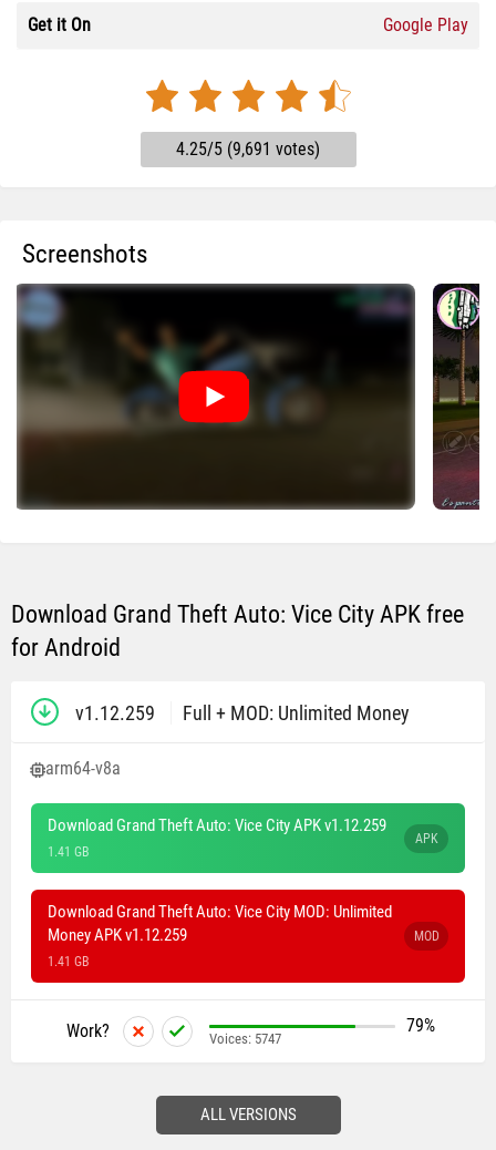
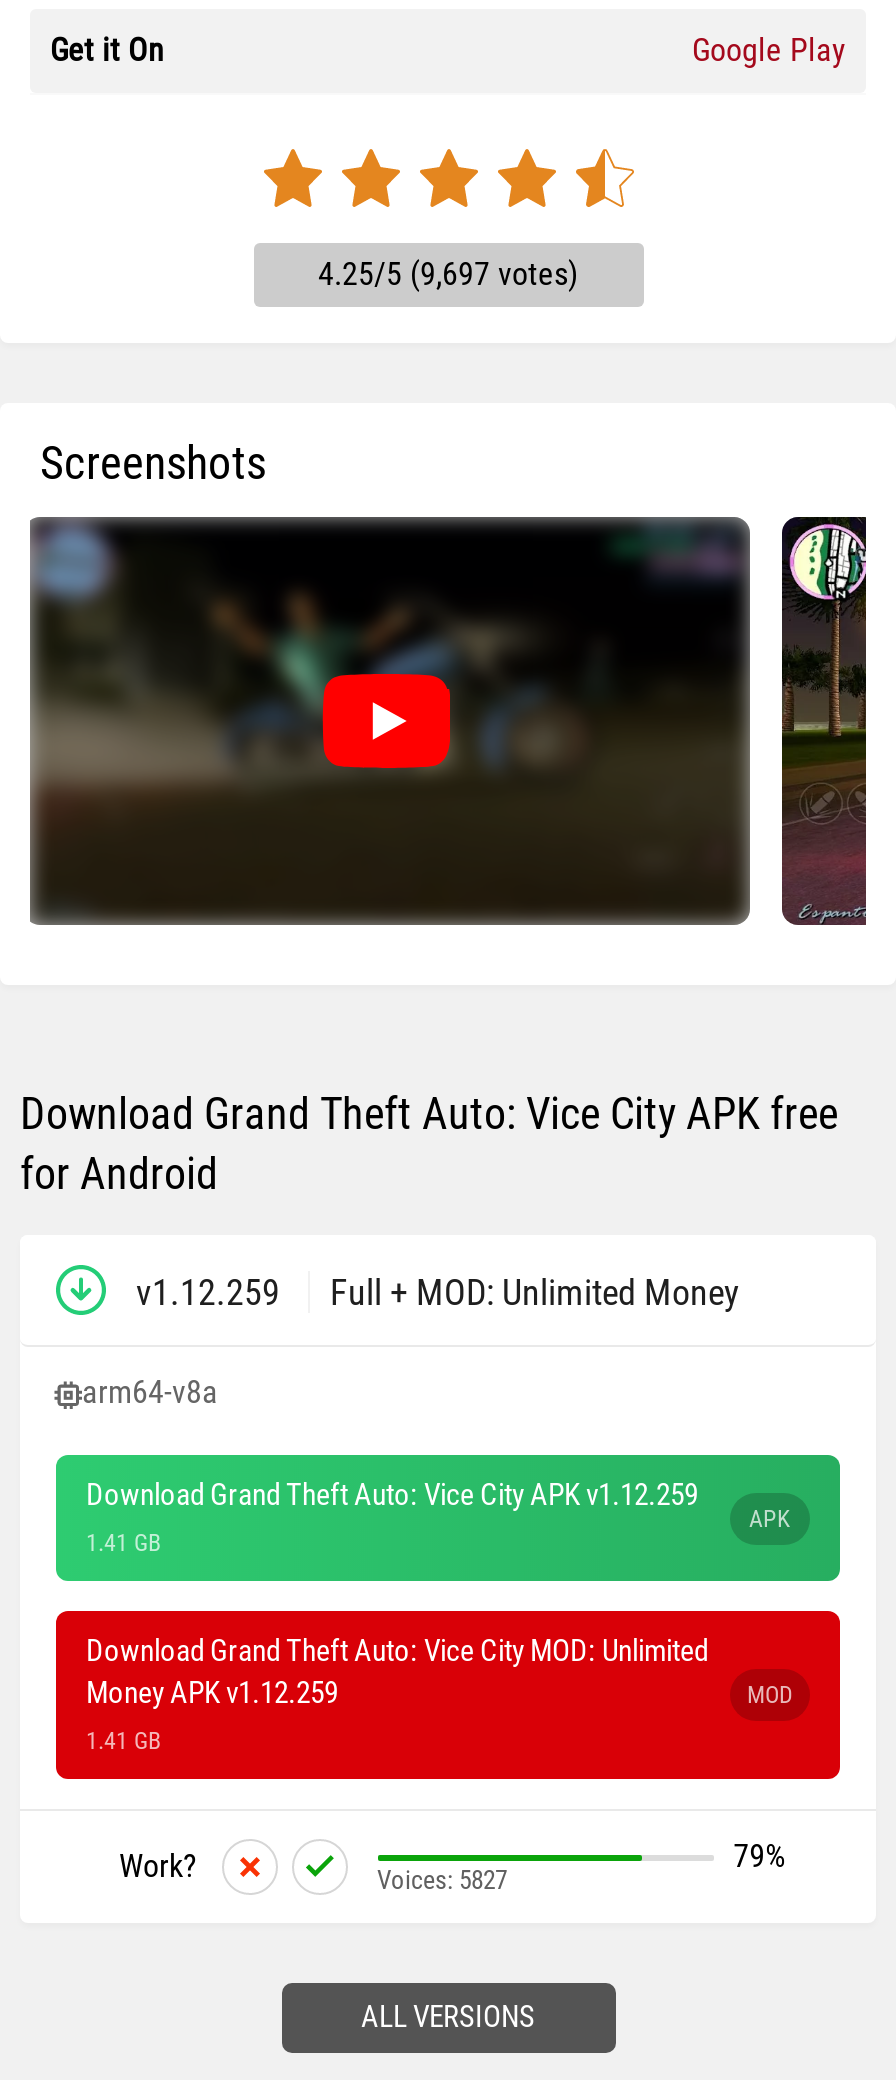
[176,138,320,160] 4.25/5 (9,691 votes) -> [318,255,578,293] 4.25/5 (9,697 votes)
[209,1030,281,1047] Voices: 5747 -> [377,1865,507,1895] Voices: 5827

